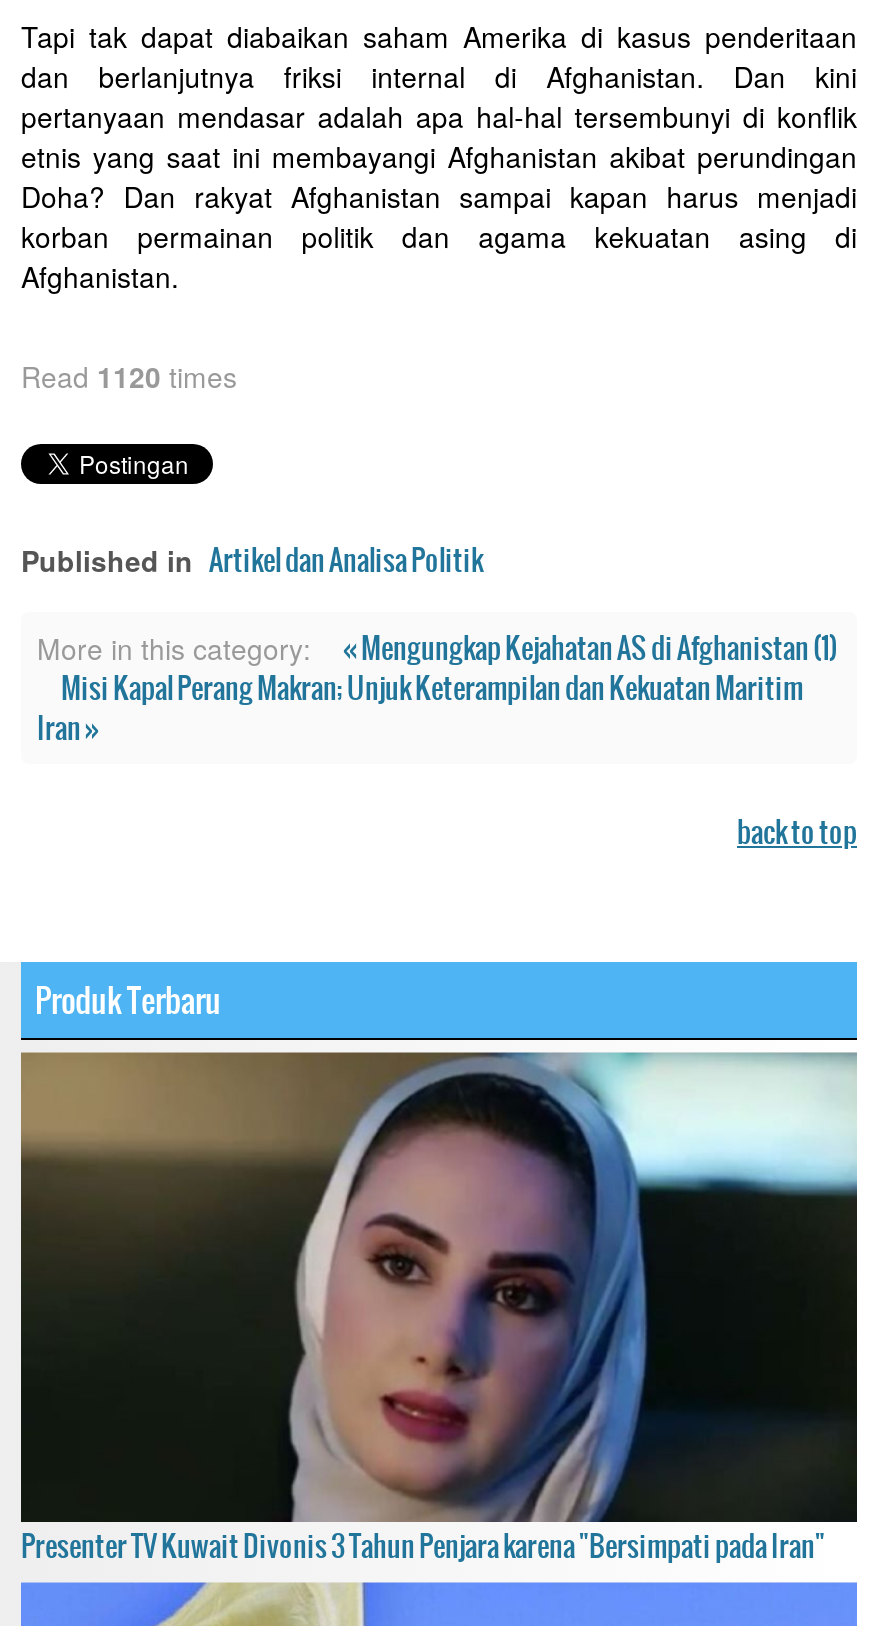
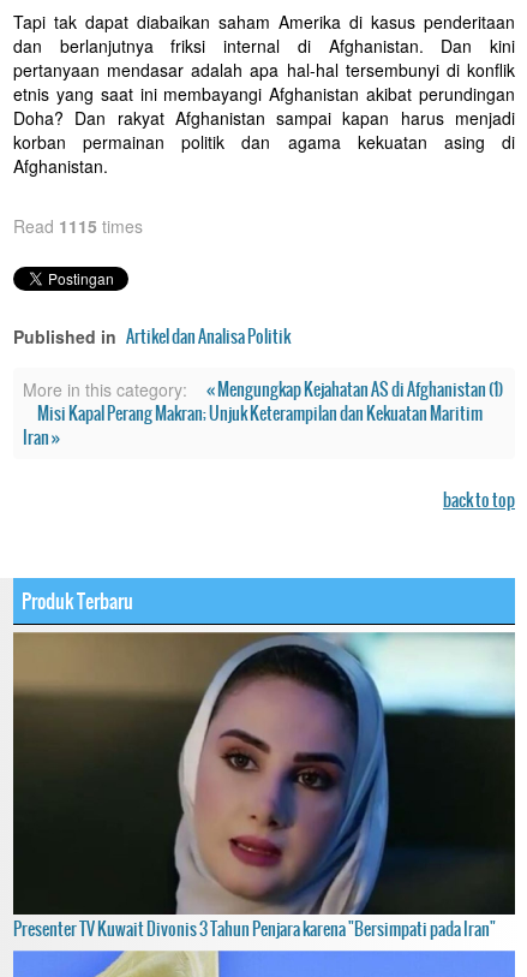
[21,356,237,396] Read 1120 times -> [13,214,143,238] Read 1115 times

